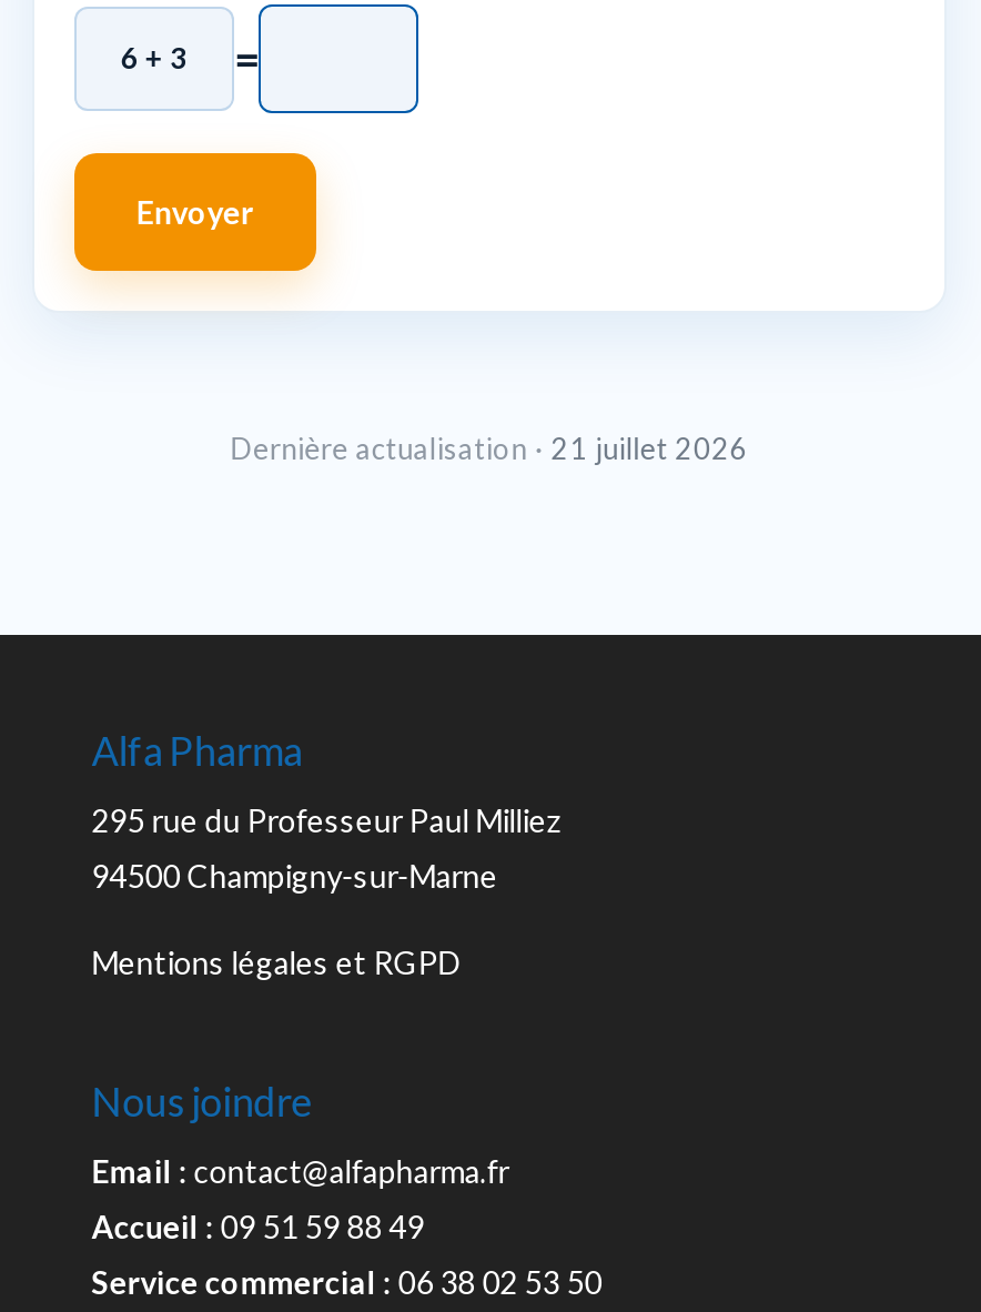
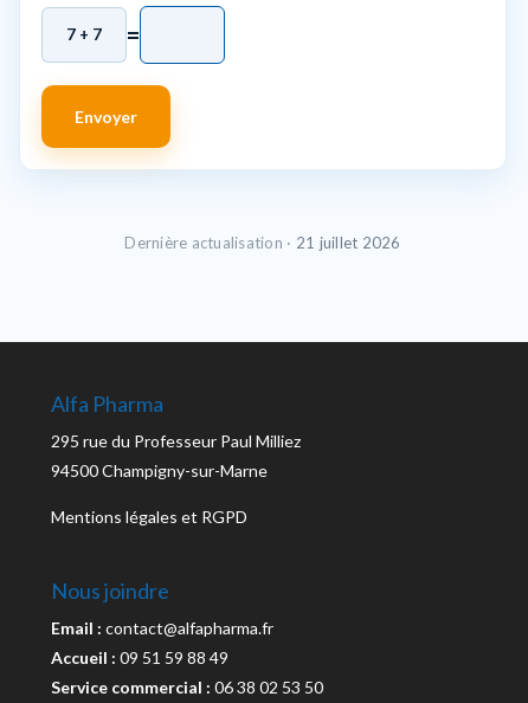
[121,39,187,74] 6 + 3 -> [66,24,102,43] 7 + 7

